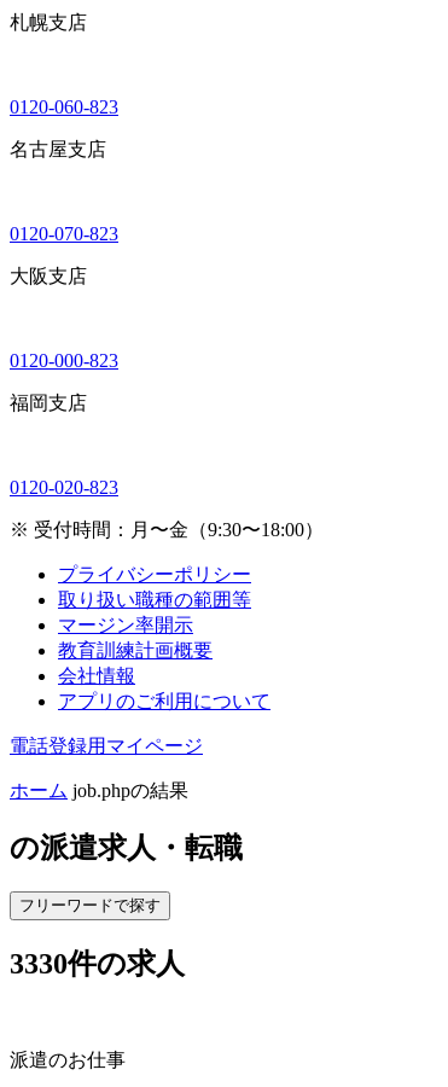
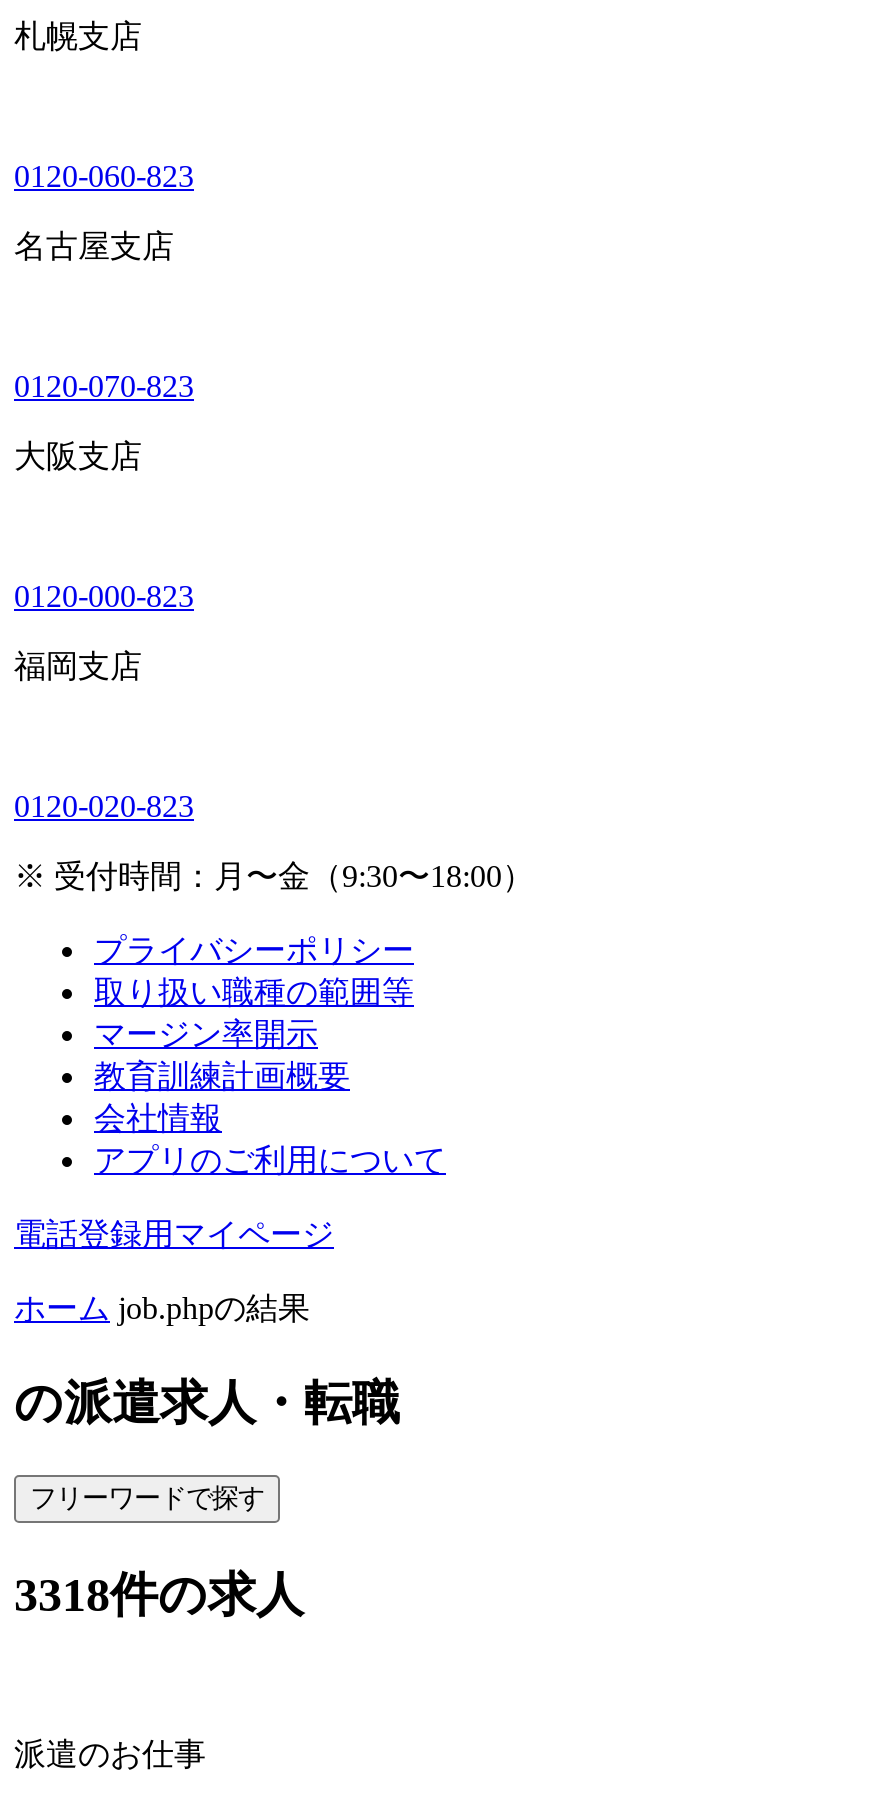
[10,948,185,979] 3330件の求人 -> [14,1568,304,1620] 3318件の求人

